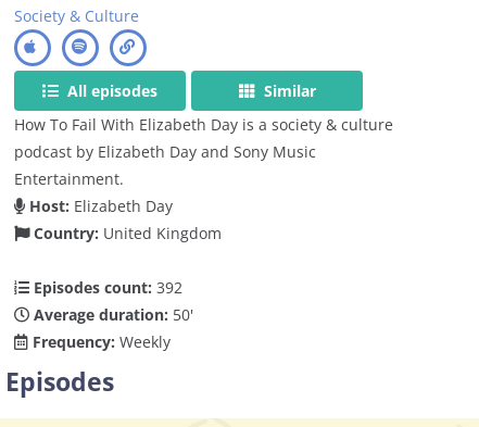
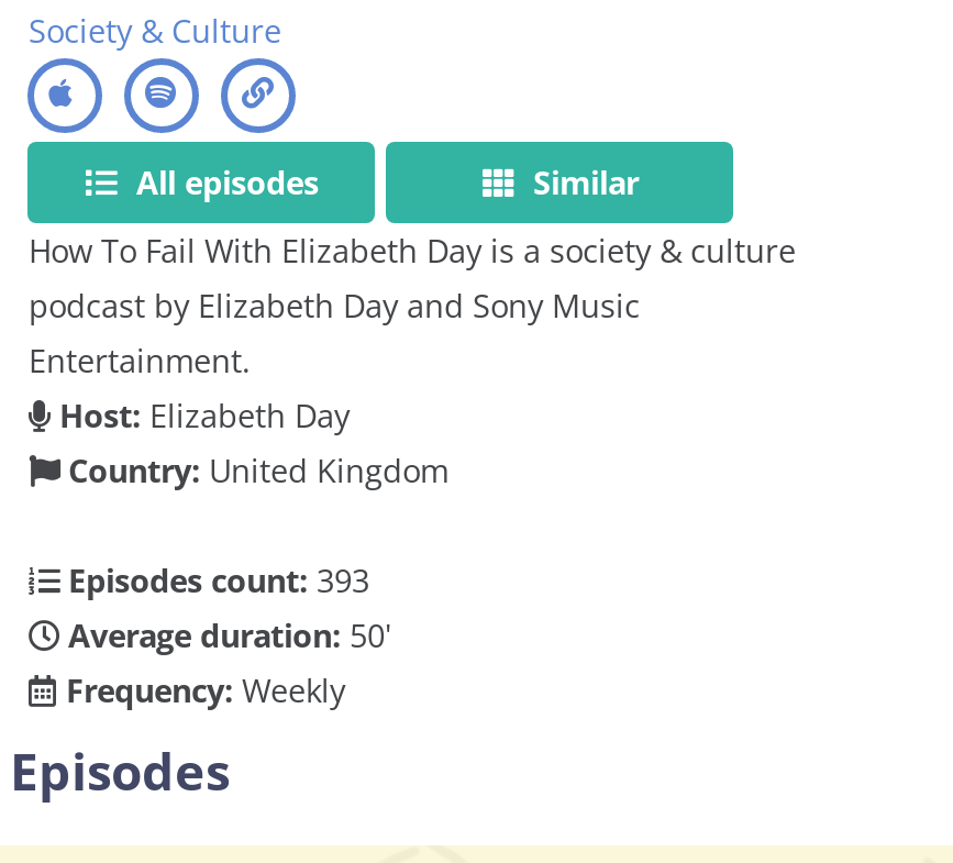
[30,277,183,298] Episodes count: 392 -> [59,560,369,601] Episodes count: 393

